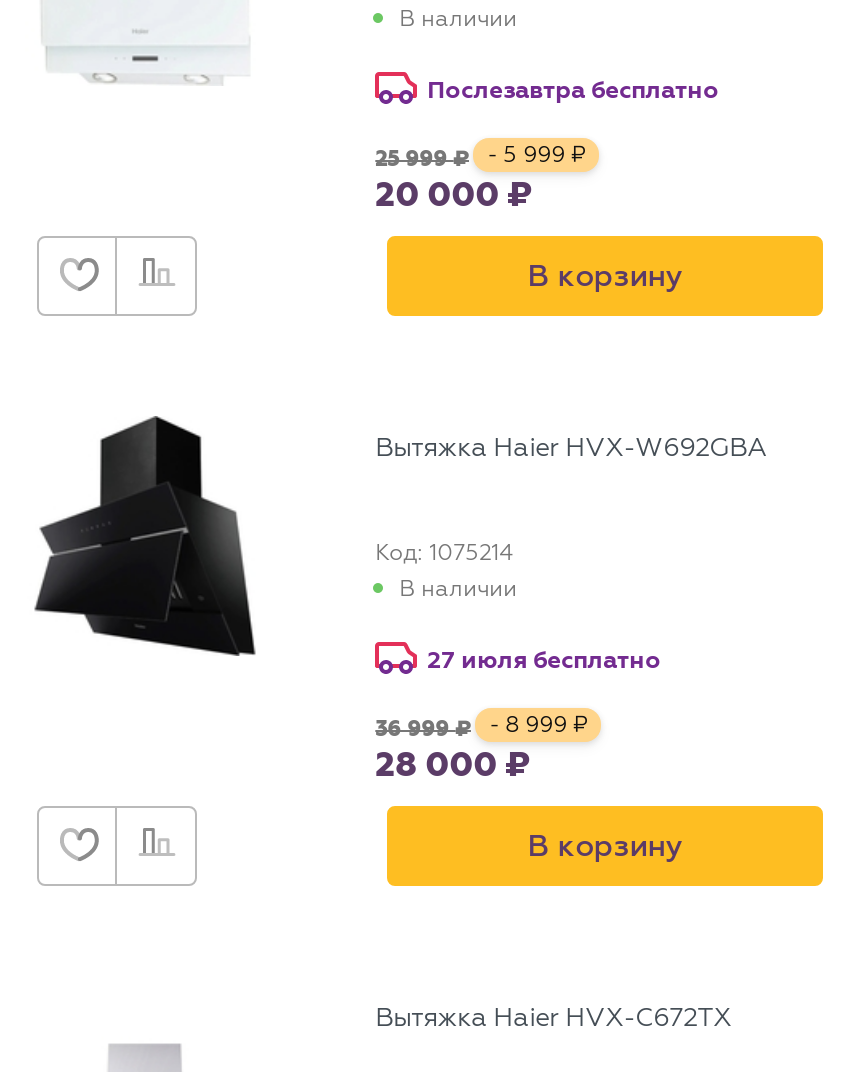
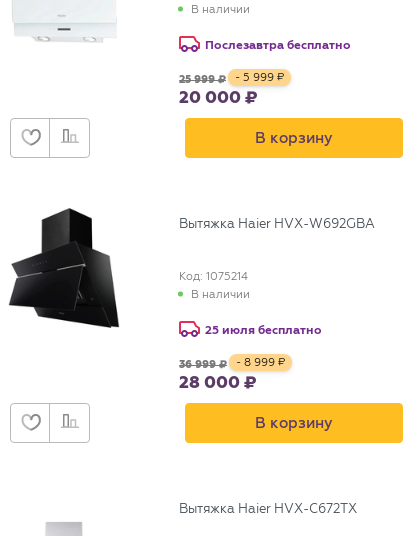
[427,646,661,674] 27 июля бесплатно -> [205,323,322,337] 25 июля бесплатно

